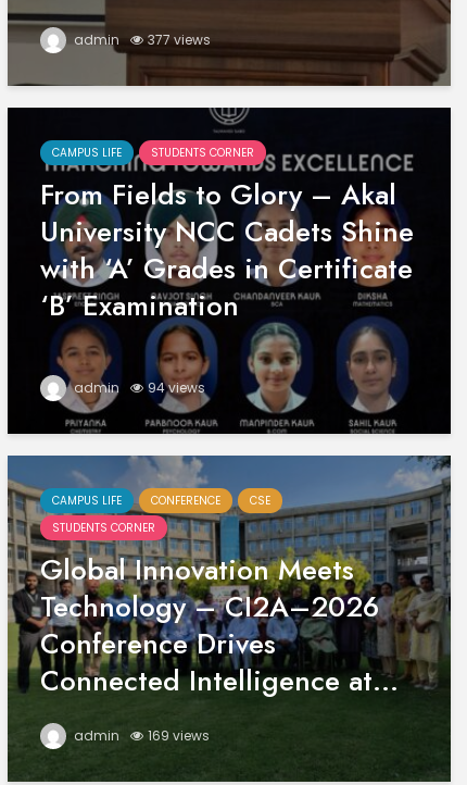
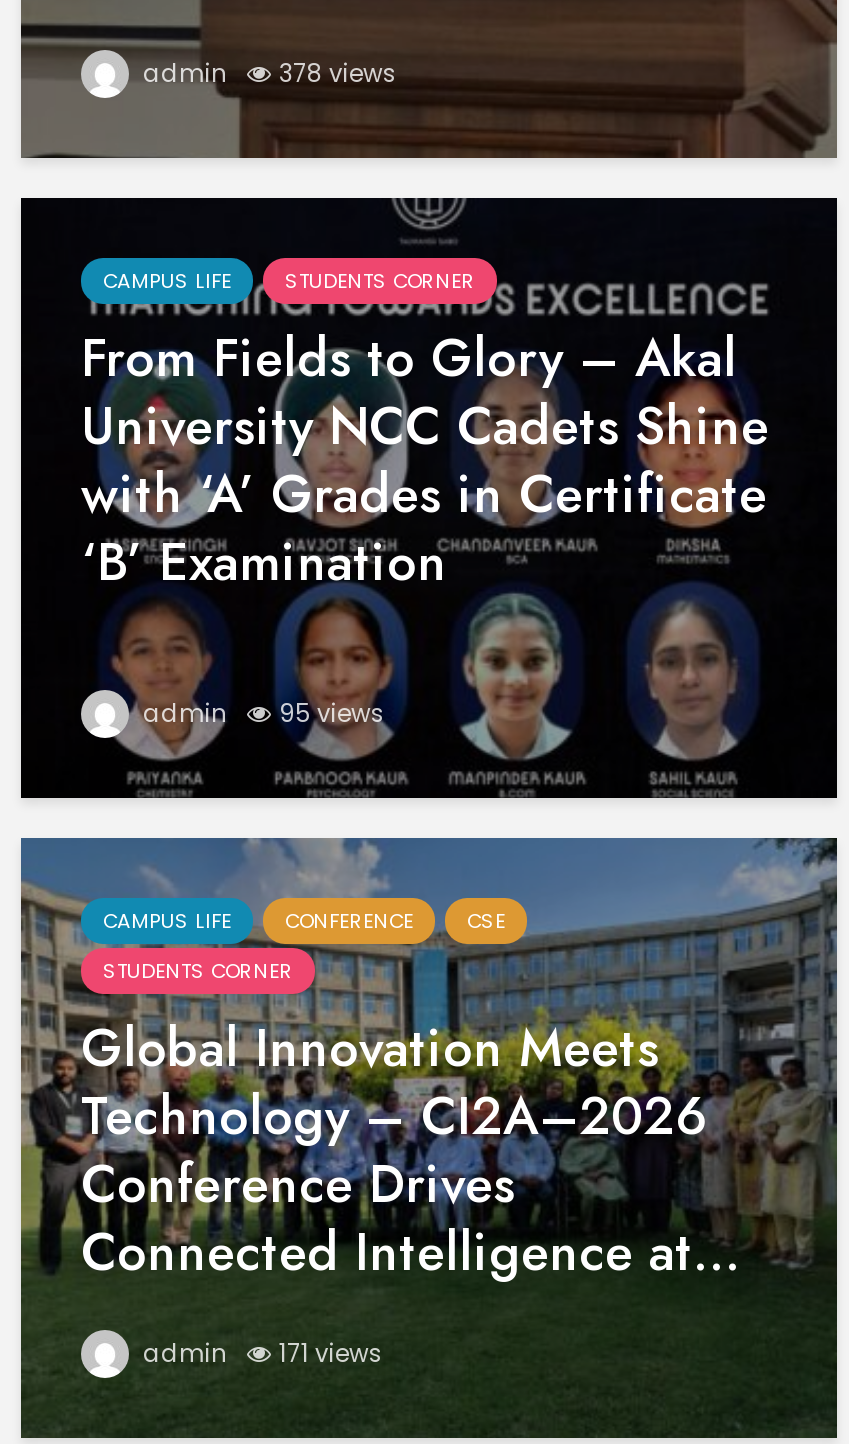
[71,30,211,48] admin 377 views -> [137,55,397,89] admin 378 views
[71,378,205,396] admin 94 views -> [137,695,385,729] admin 95 views
[71,726,210,744] admin 169 views -> [137,1335,383,1369] admin 171 views

